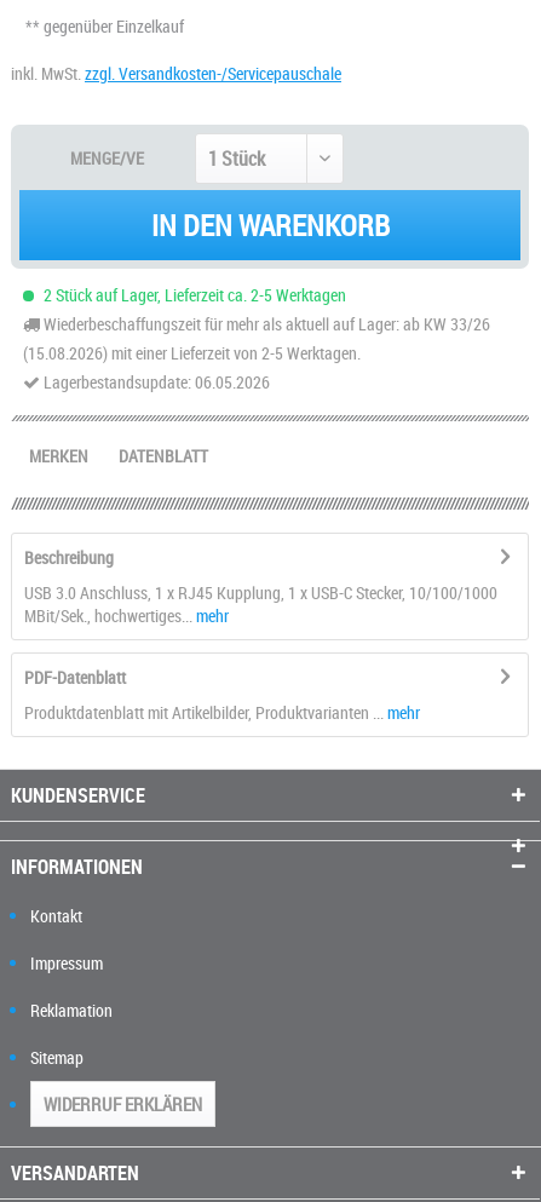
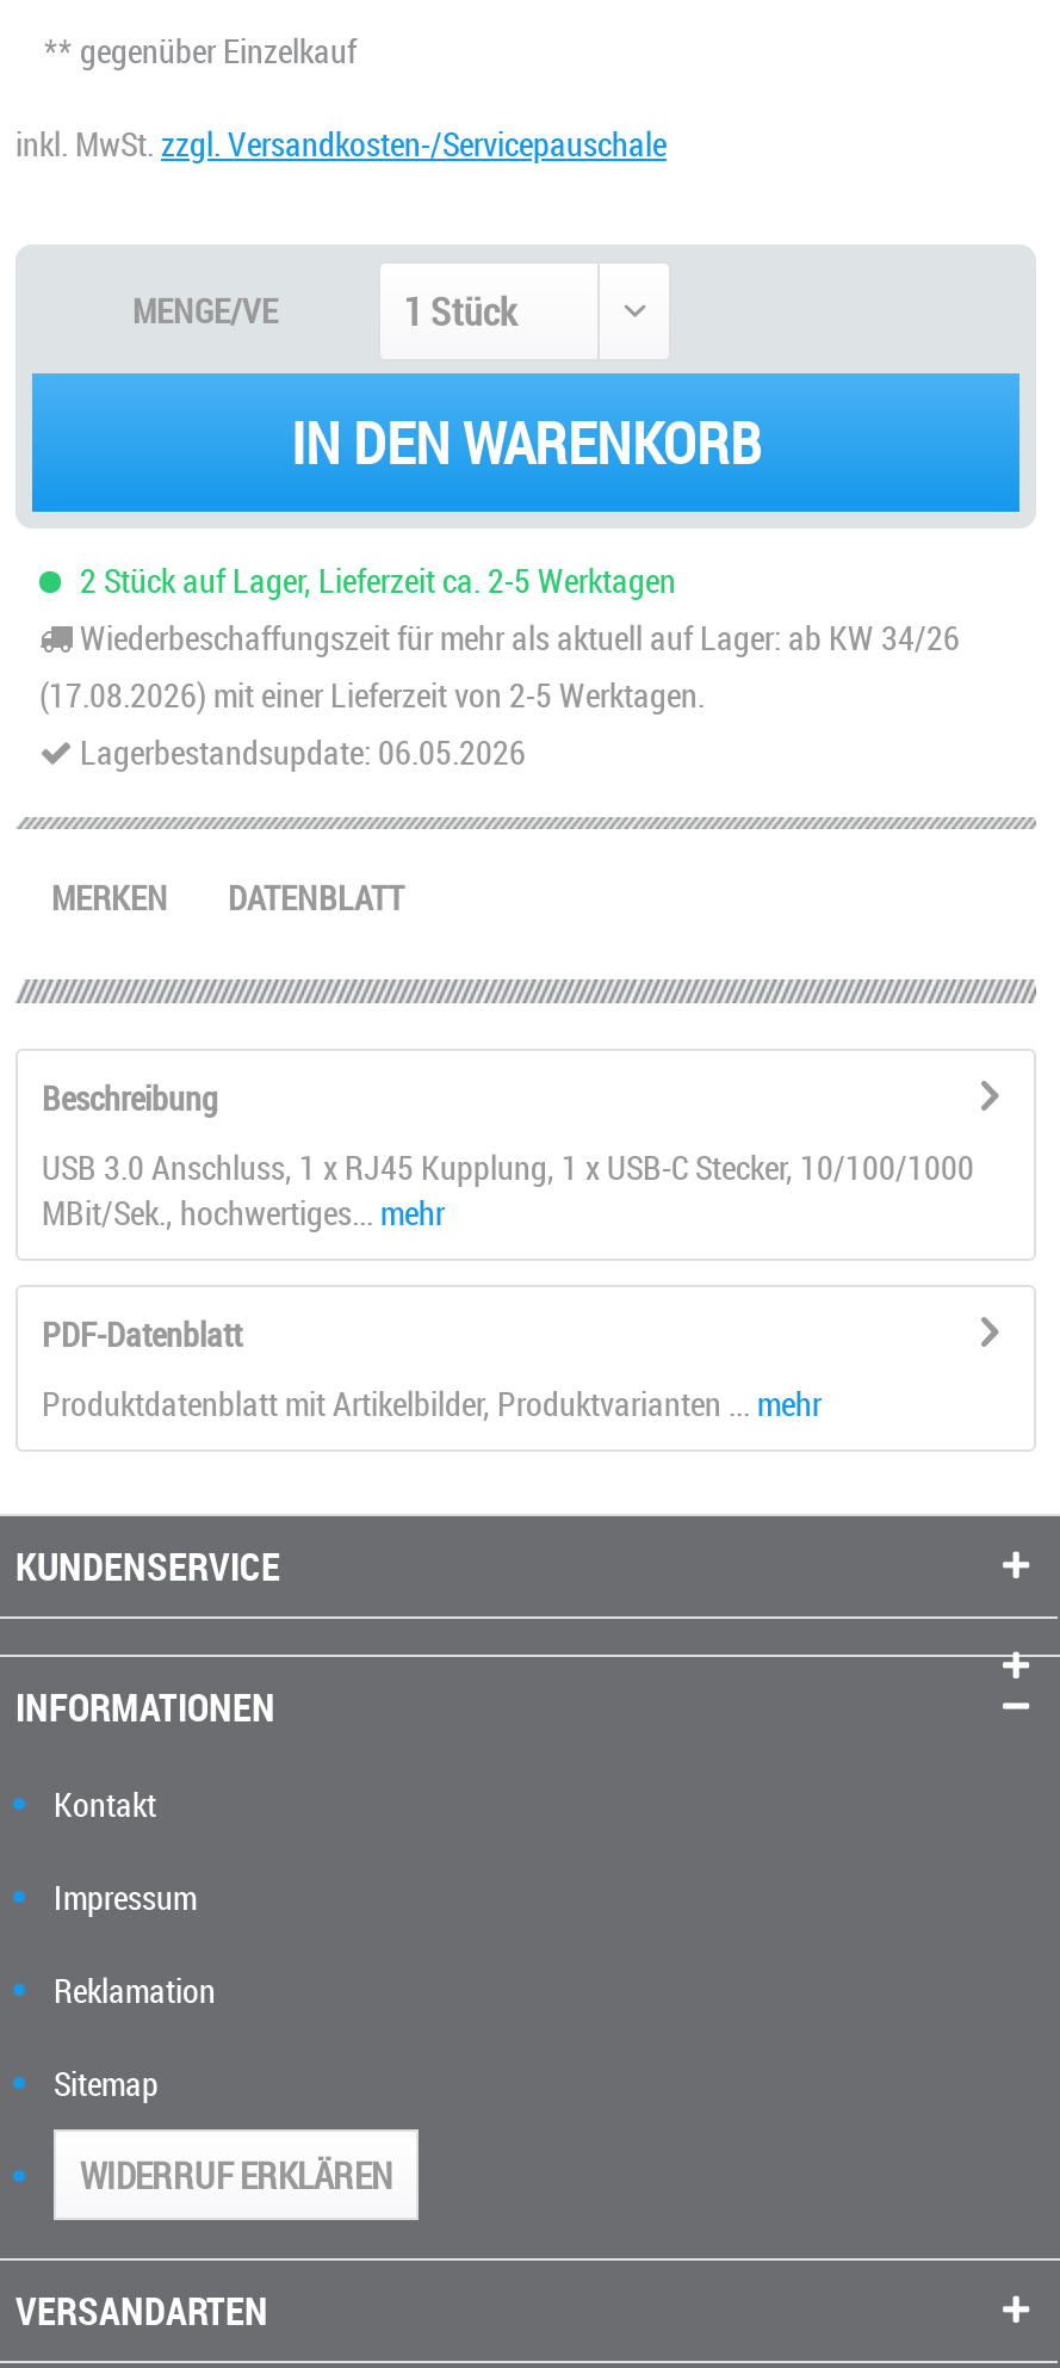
[40,312,490,335] Wiederbeschaffungszeit für mehr als aktuell auf Lager: ab KW 33/26 -> [73,614,960,659] Wiederbeschaffungszeit für mehr als aktuell auf Lager: ab KW 34/26
[23,341,361,364] (15.08.2026) mit einer Lieferzeit von 2-5 Werktagen. -> [39,671,705,716] (17.08.2026) mit einer Lieferzeit von 2-5 Werktagen.

